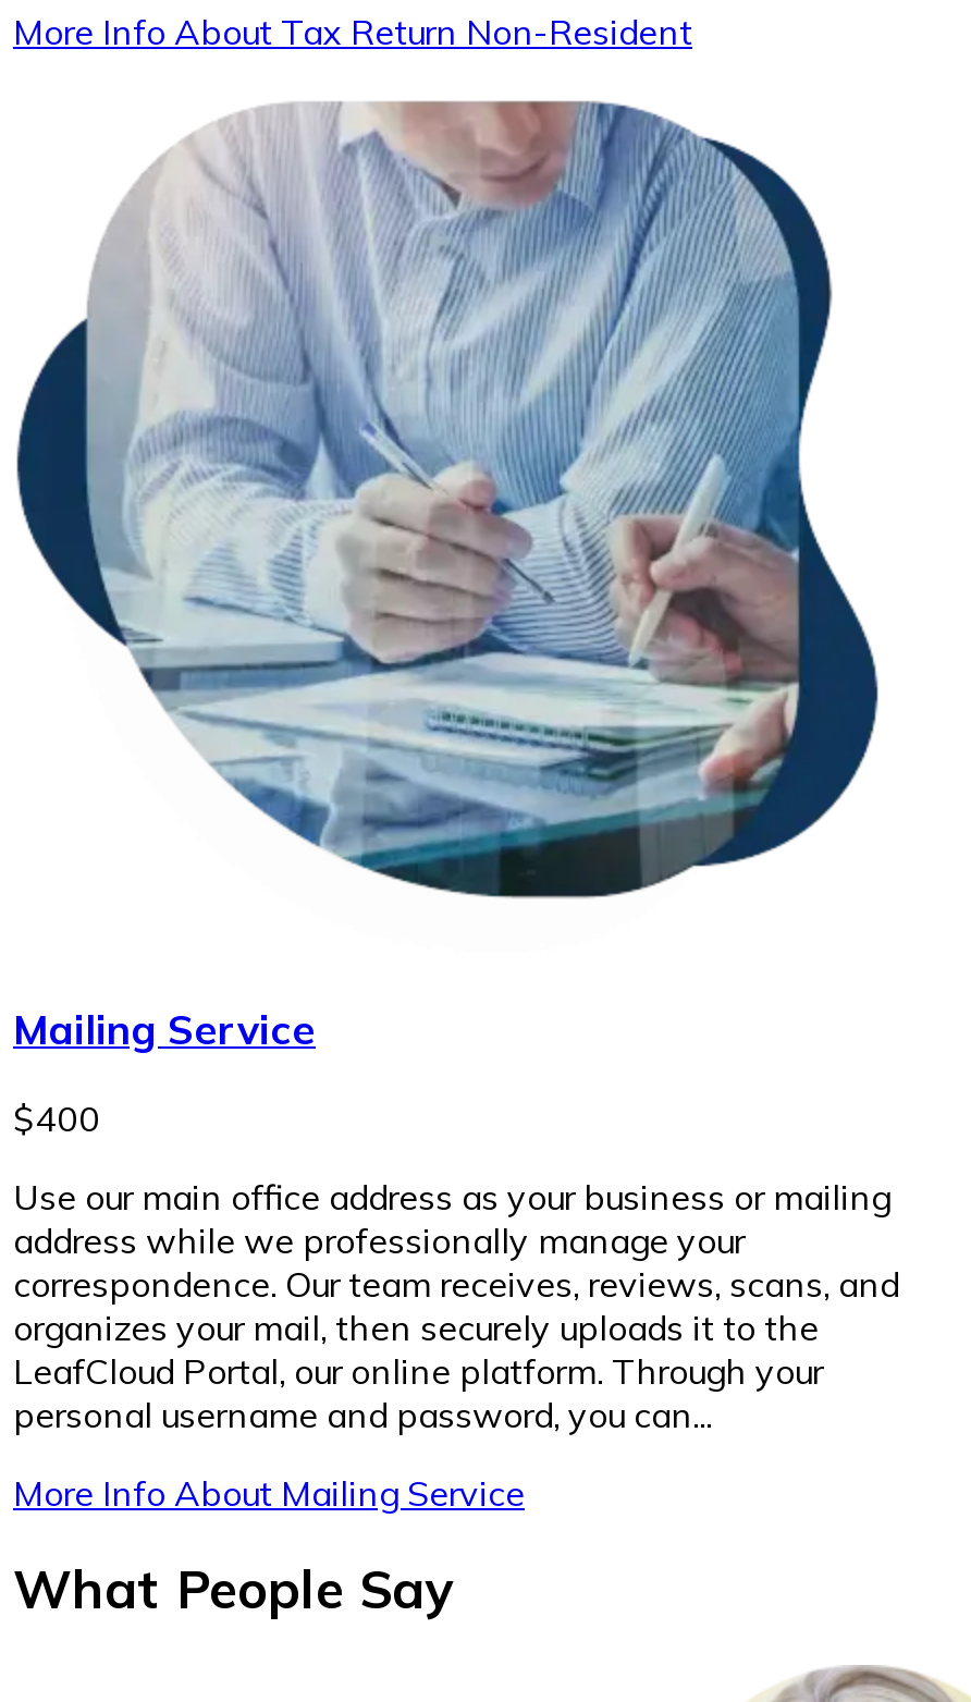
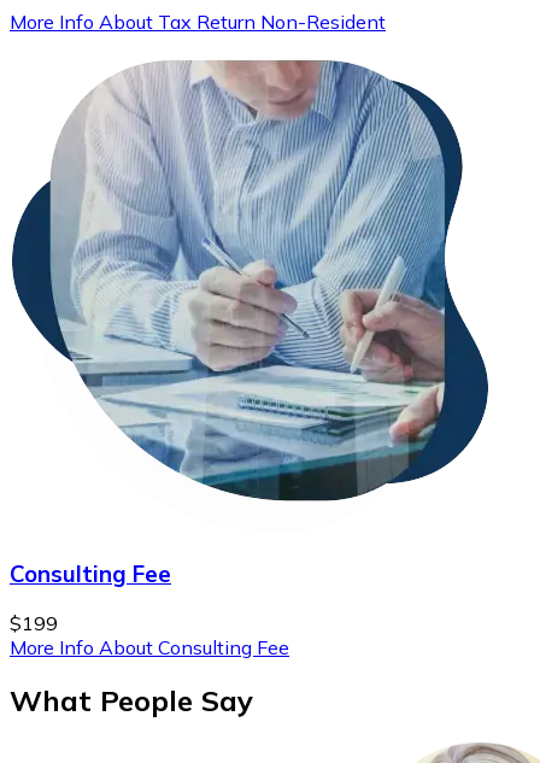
[13,1002,899,1514] Mailing Service | $400 | Use our main office address as your business or mailing | address while we professionally manage your | correspondence. Our team receives, reviews, scans, and | organizes your mail, then securely uploads it to the | LeafCloud Portal, our online platform. Through your | personal username and password, you can... | More Info About Mailing Service -> [10,559,289,659] Consulting Fee | $199 | More Info About Consulting Fee

